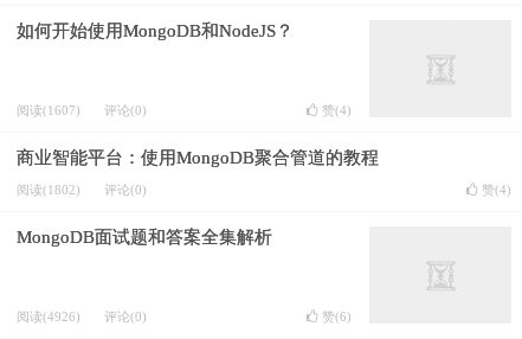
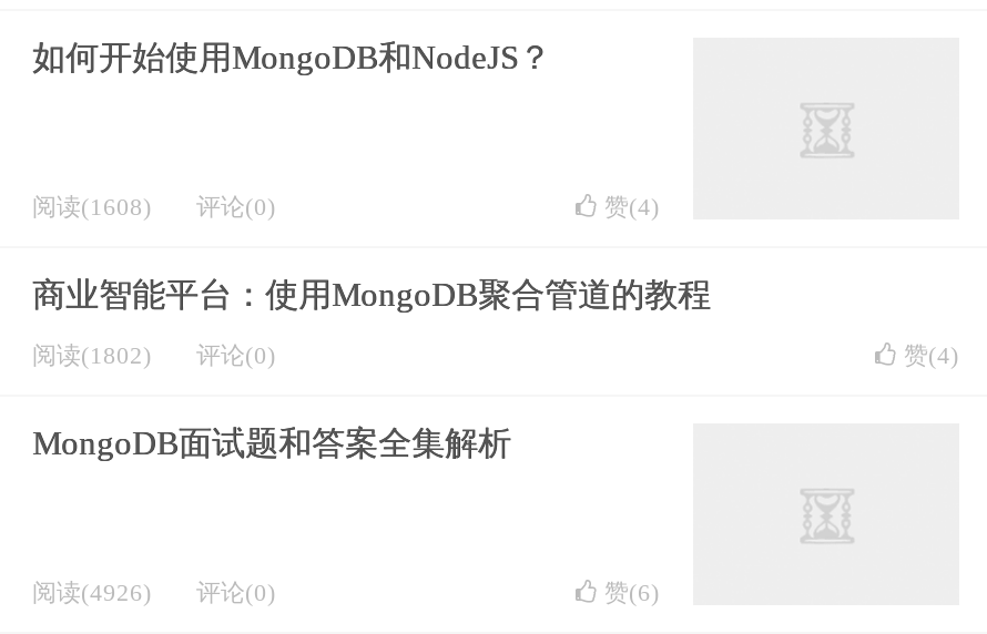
[17,103,147,117] 阅读(1607) 评论(0) -> [32,193,276,219] 阅读(1608) 评论(0)

